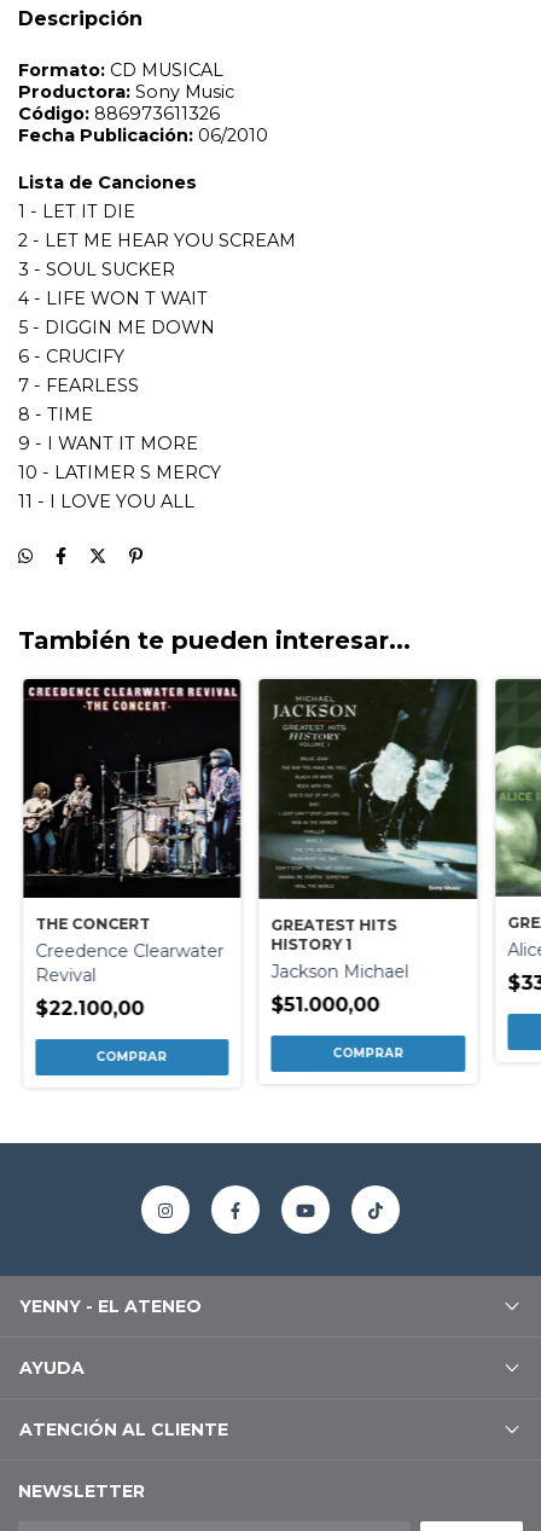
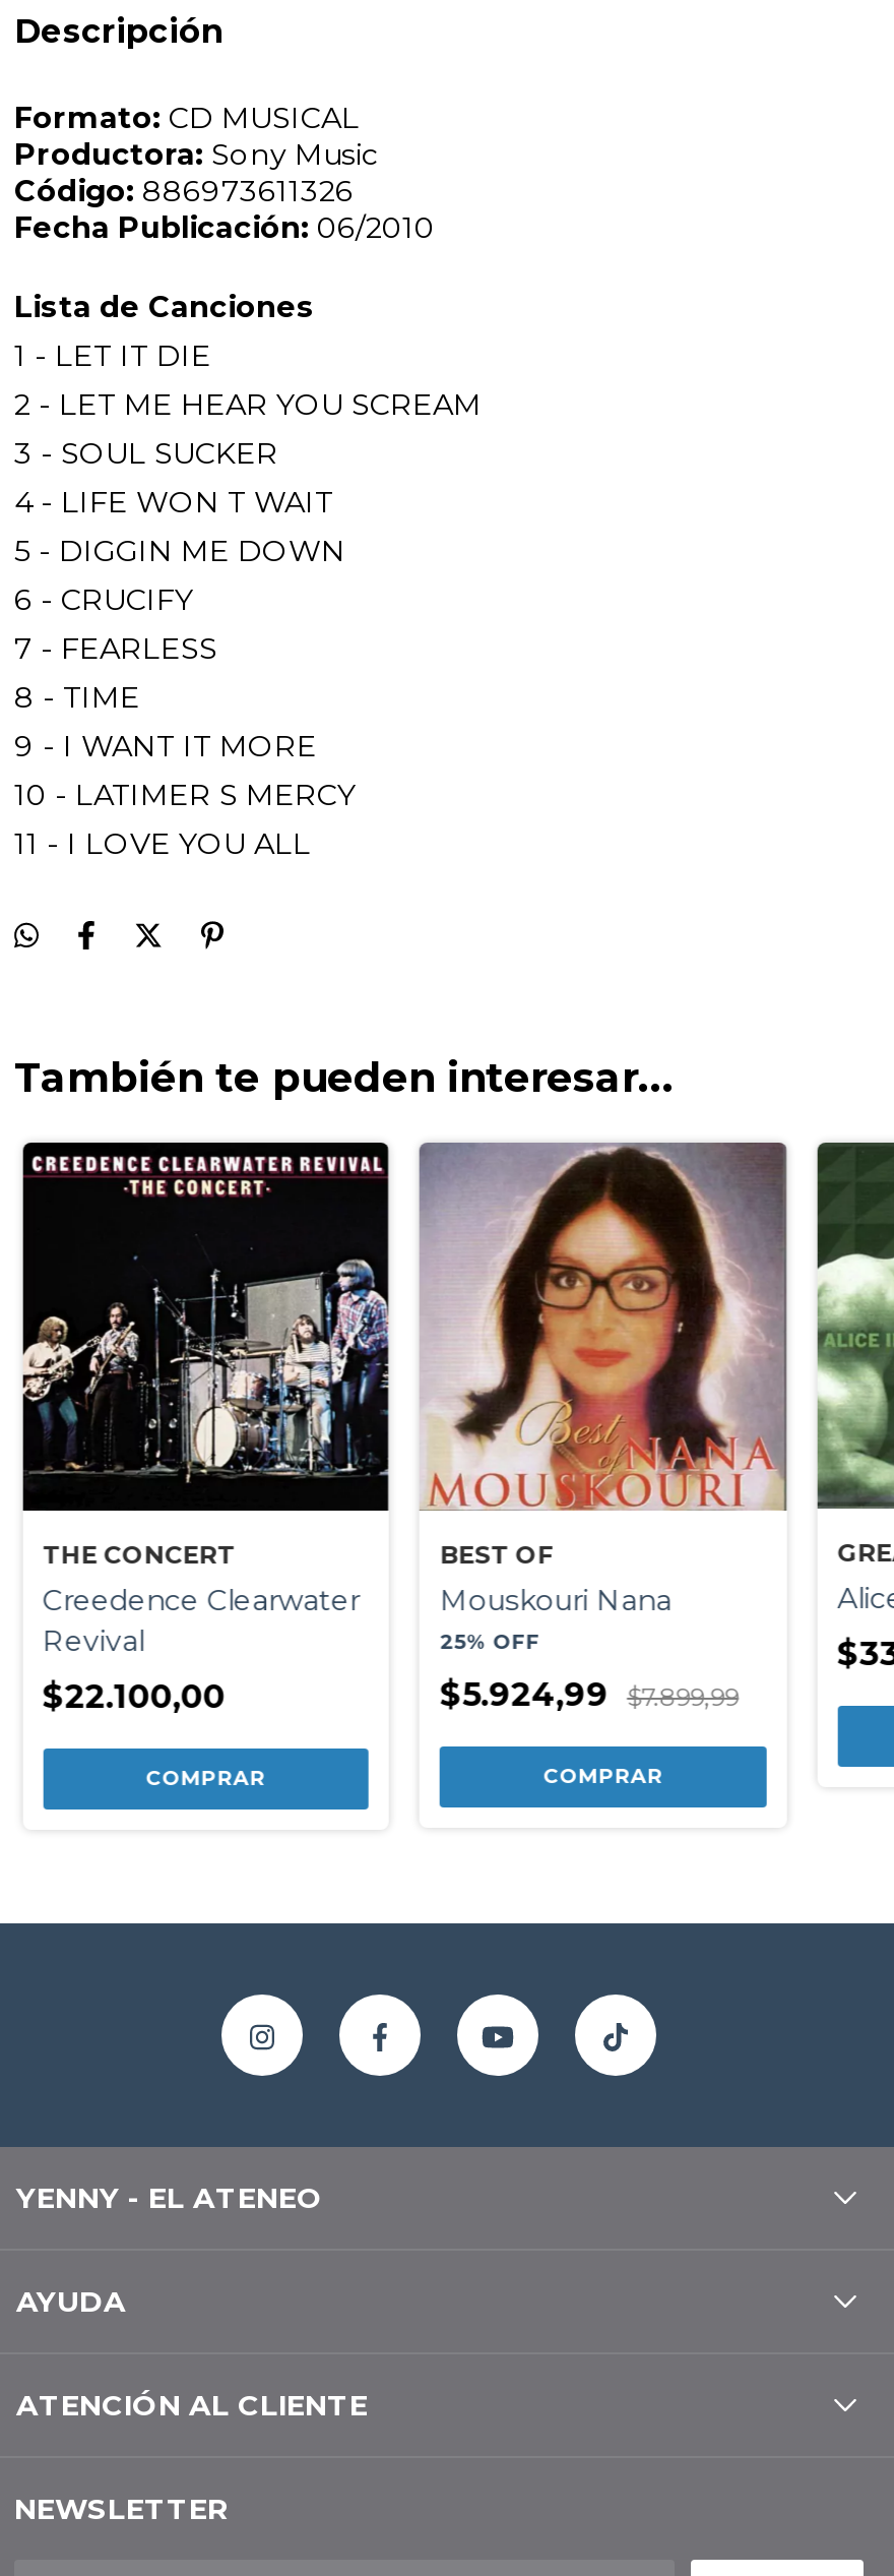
[257,679,477,982] [image] | GREATEST HITS | HISTORY 1 | Jackson Michael -> [419,1143,786,1654] [image] | BEST OF | Mouskouri Nana | 25% OFF
[271,993,380,1016] $51.000,00 -> [440,1675,739,1713] $5.924,99 $7.899,99

